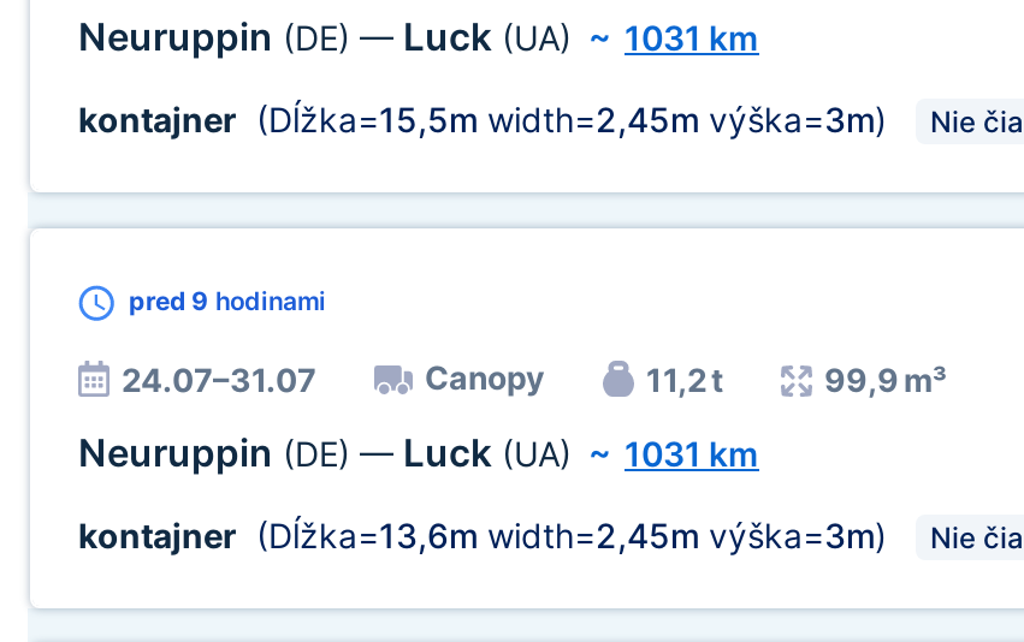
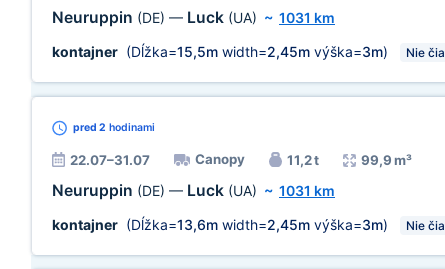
[129,286,326,317] pred 9 hodinami -> [73,121,155,134] pred 2 hodinami
[122,361,316,399] 24.07–31.07 -> [70,152,150,168] 22.07–31.07

